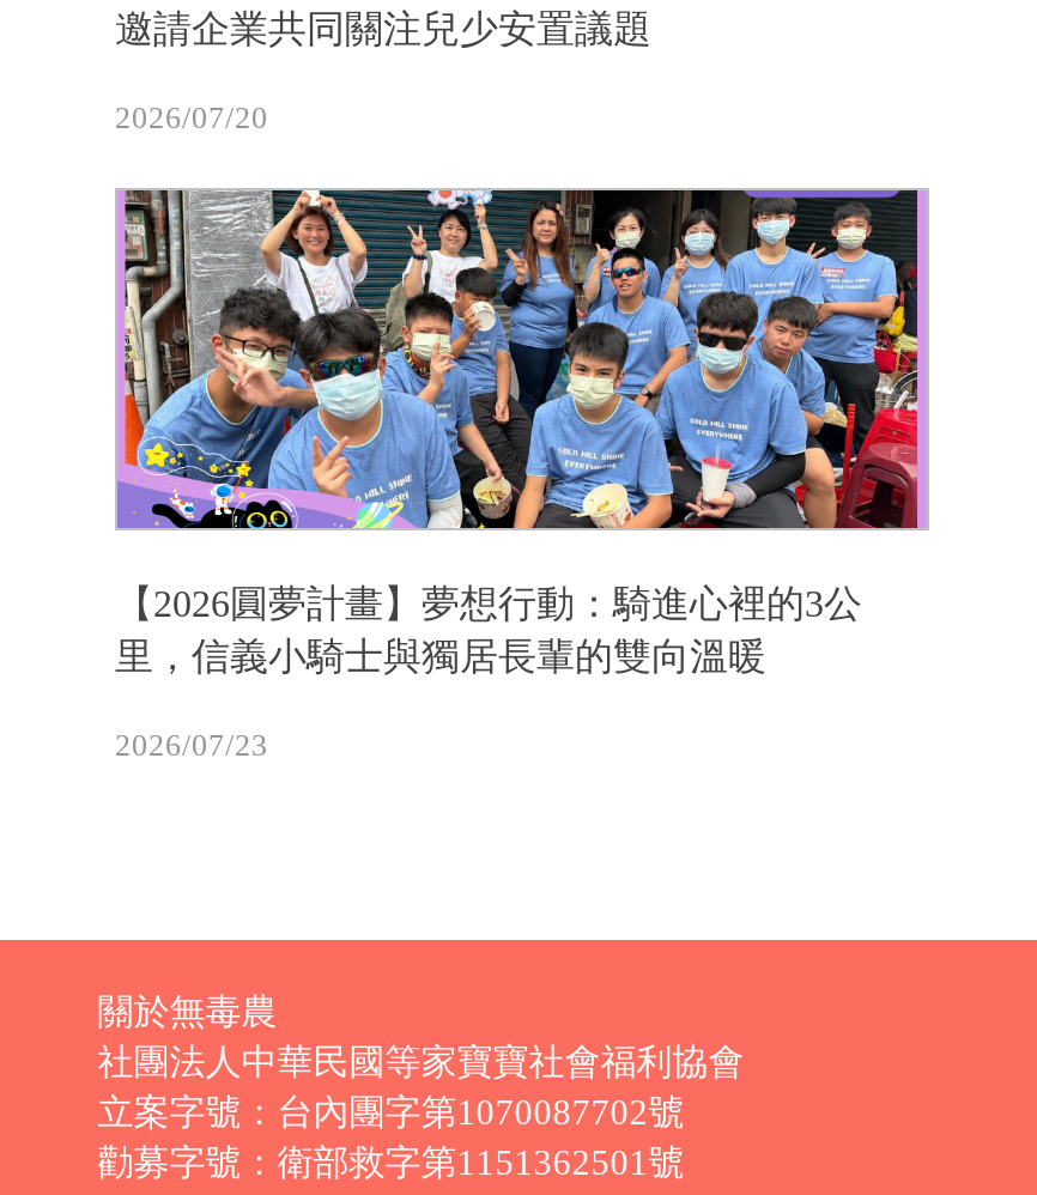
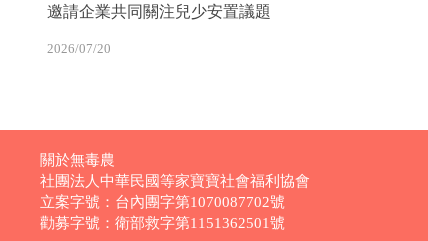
[115,187,929,763] [image] | 【2026圓夢計畫】夢想行動：騎進心裡的3公 | 里，信義小騎士與獨居長輩的雙向溫暖 | 2026/07/23 -> none

